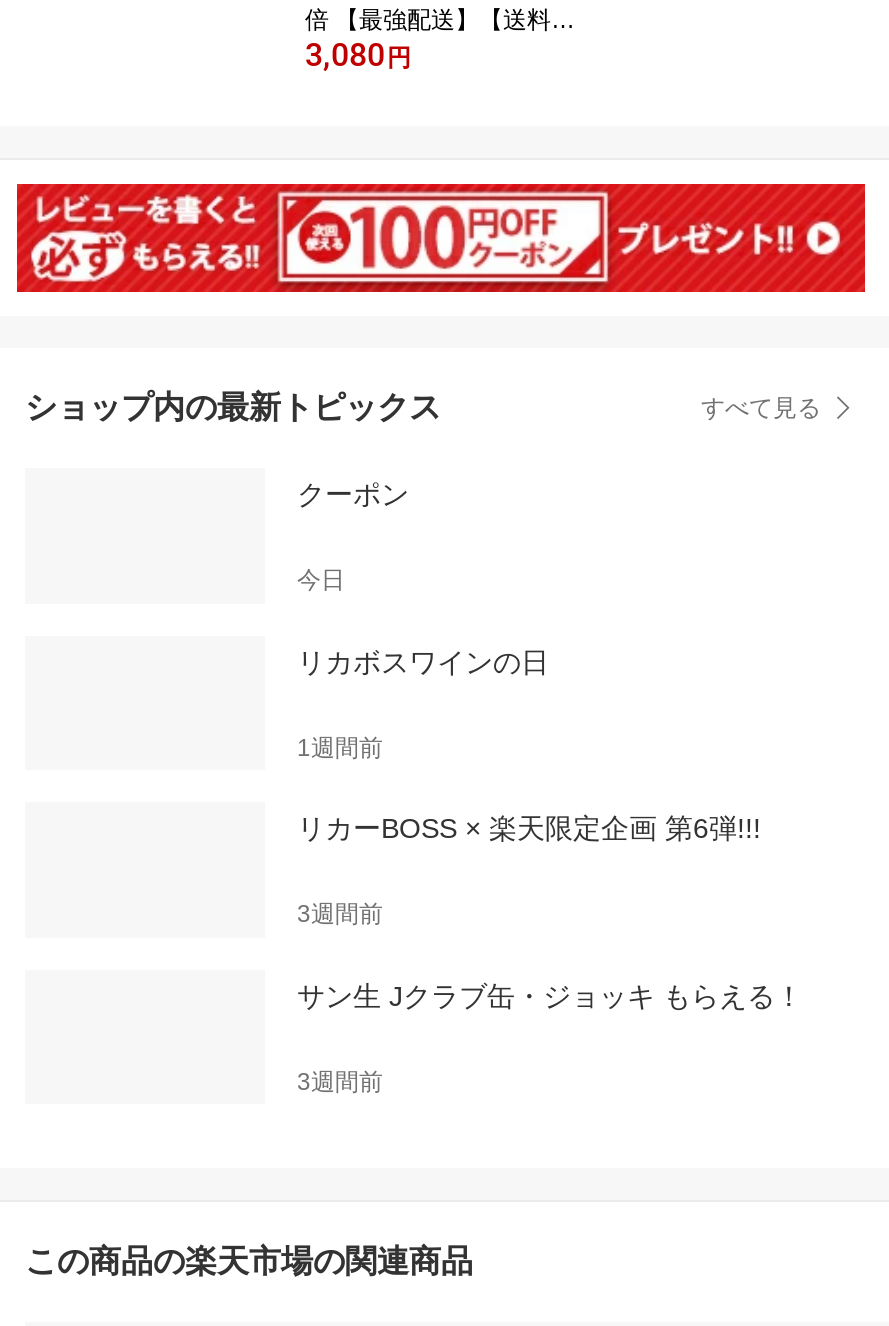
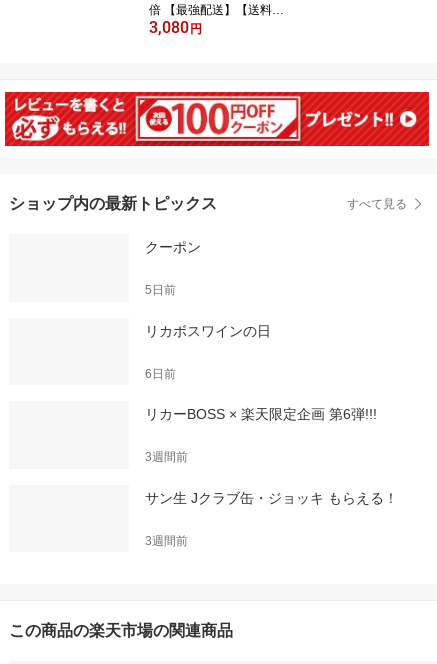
[297,566,345,594] 今日 -> [145,283,176,297] 5日前
[297,733,383,761] 1週間前 -> [145,367,176,381] 6日前

